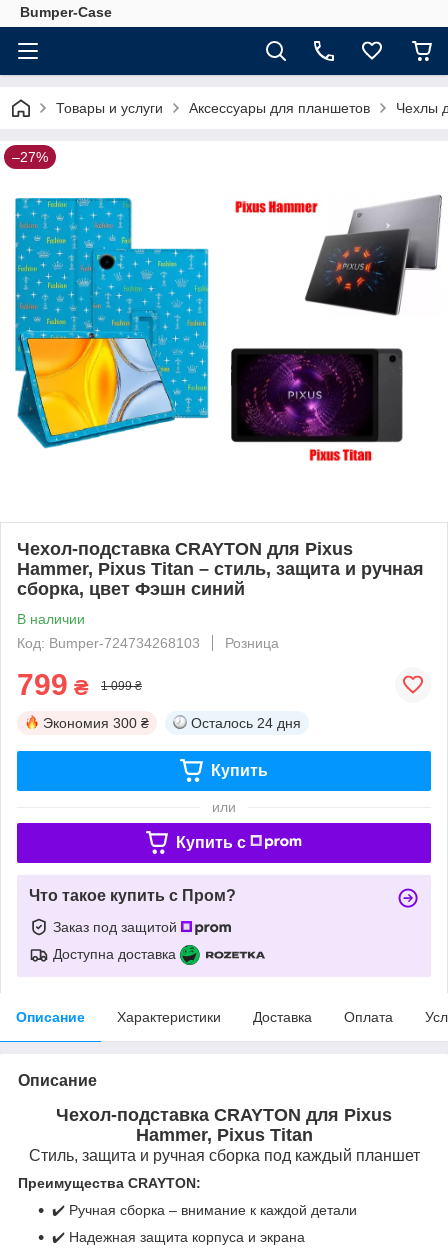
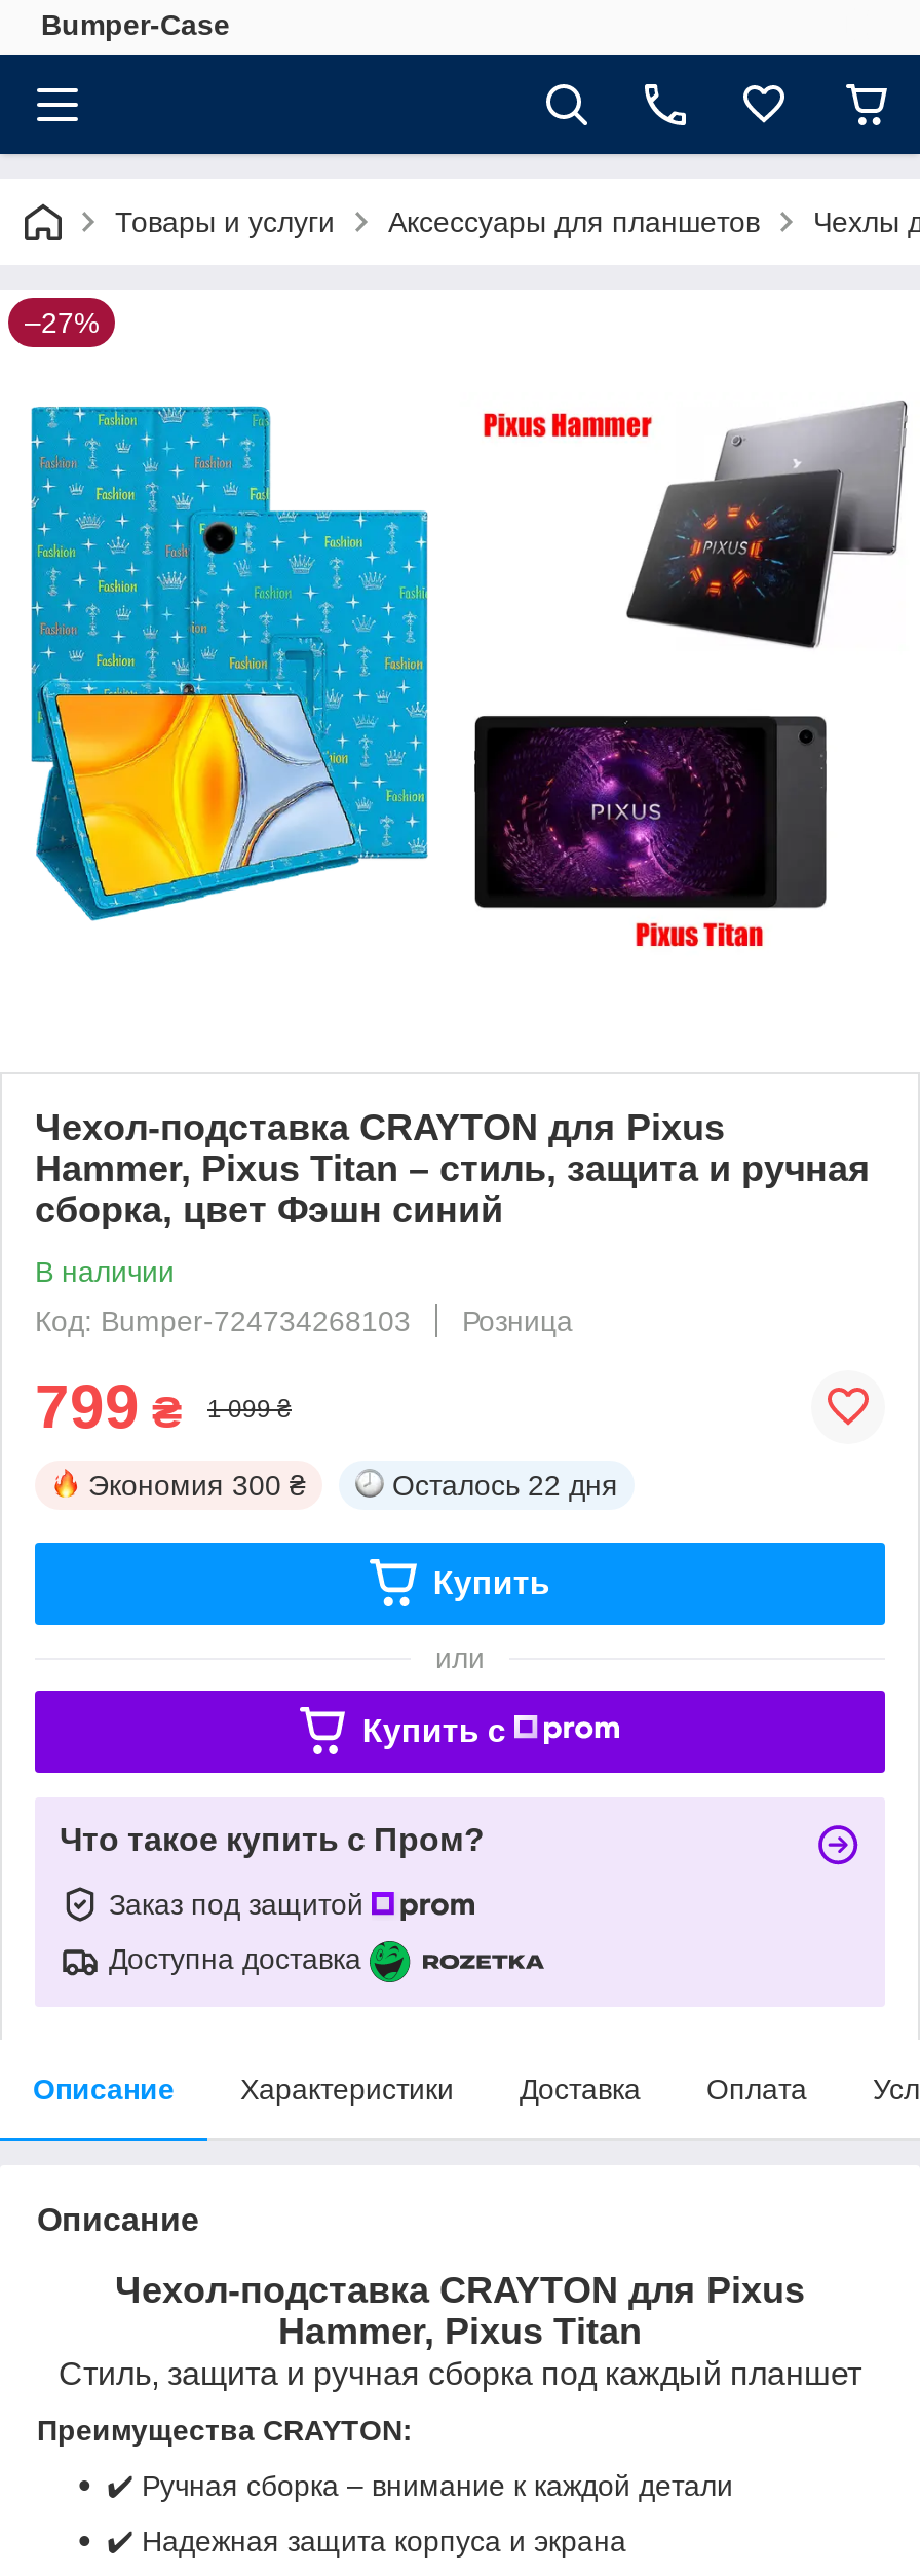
[191,715,301,731] Осталось 24 дня -> [392,1468,618,1501] Осталось 22 дня

